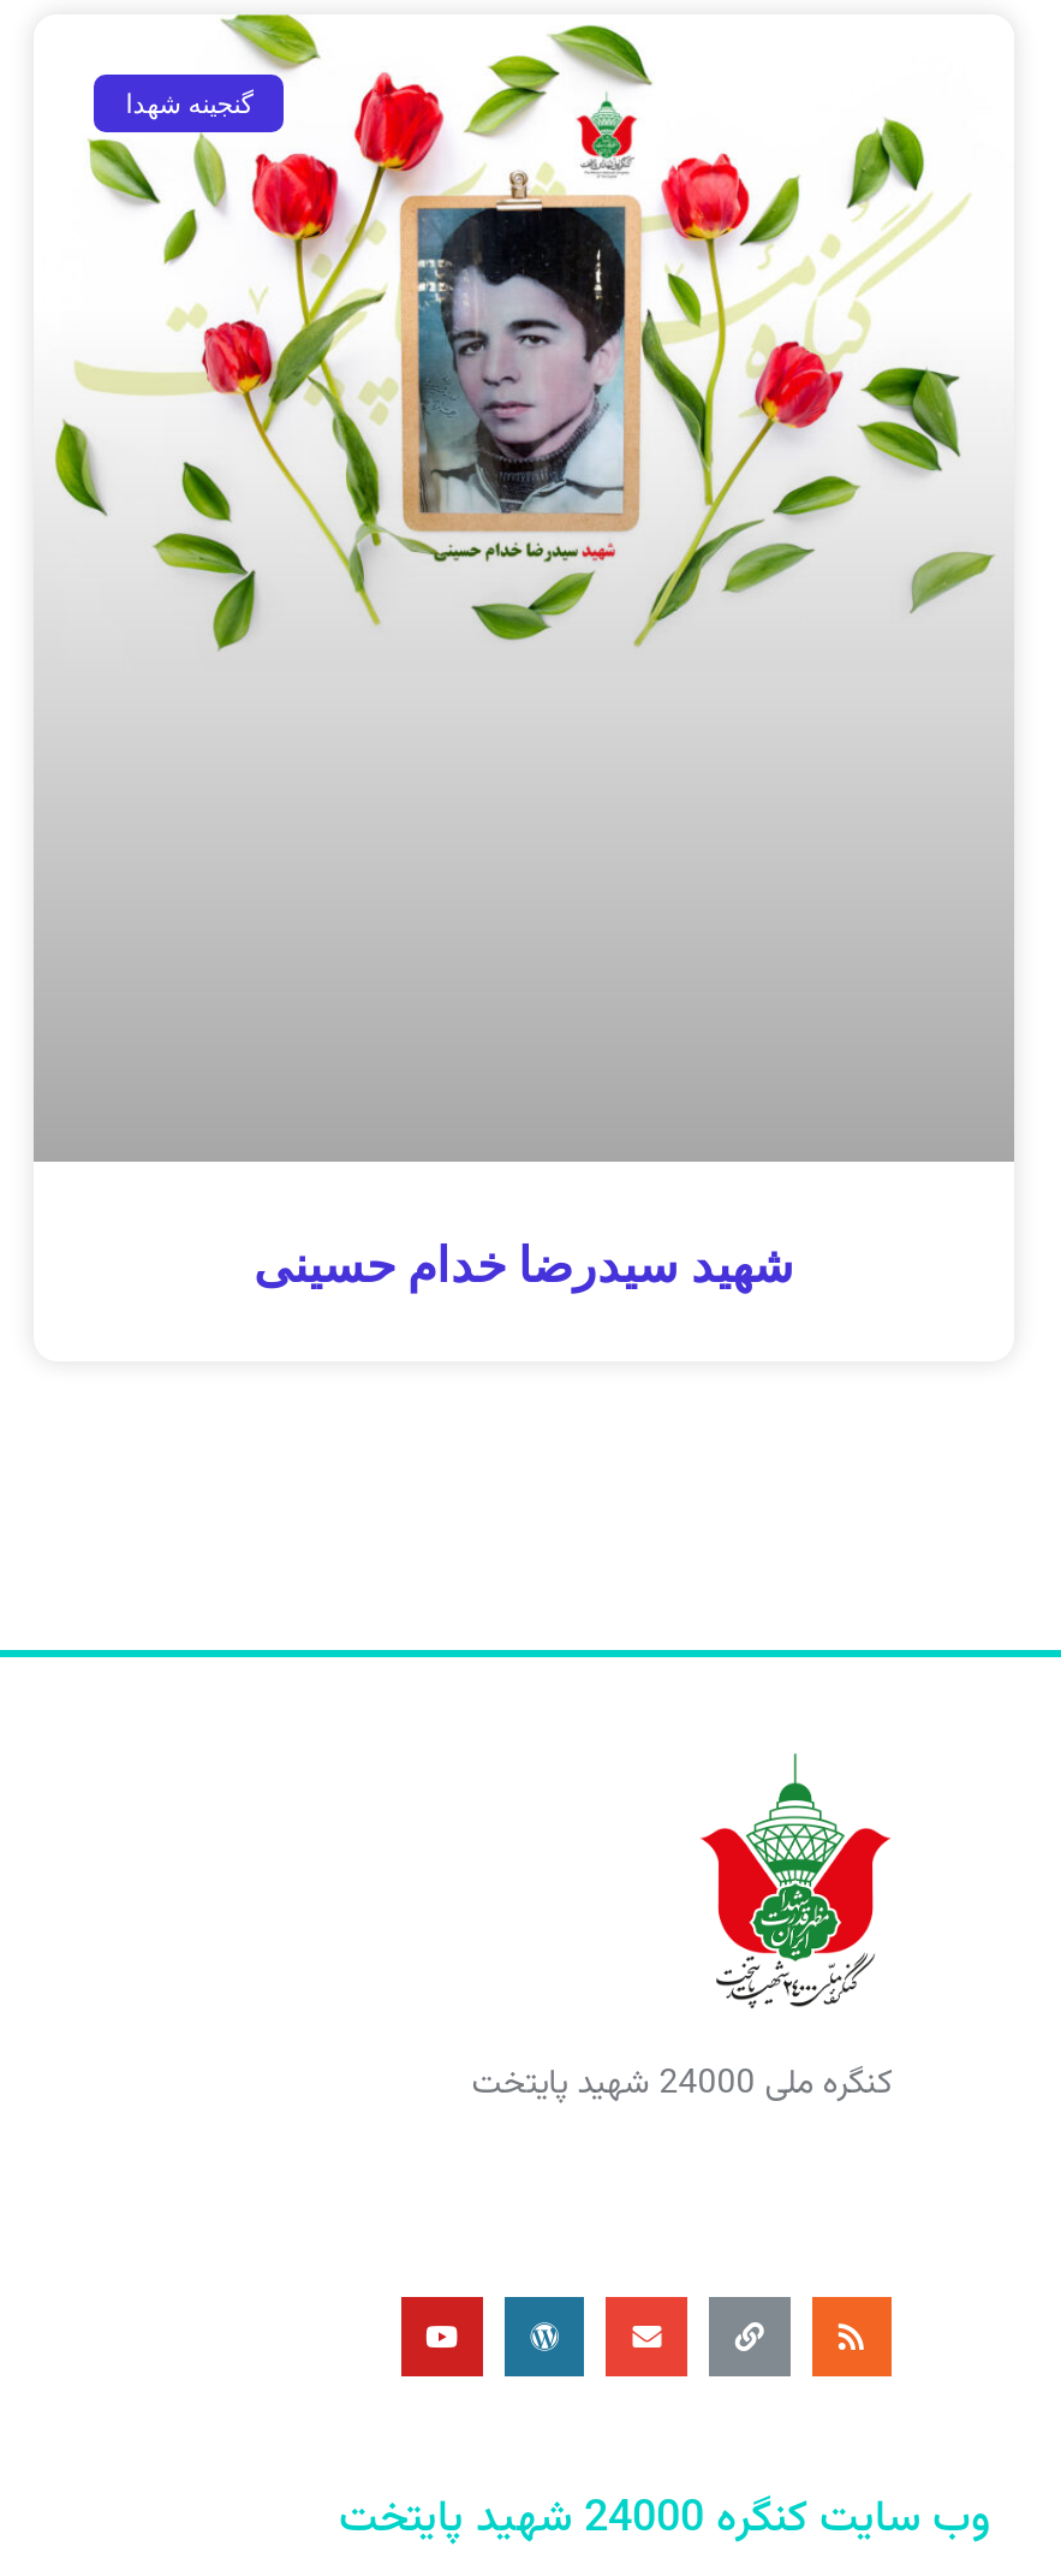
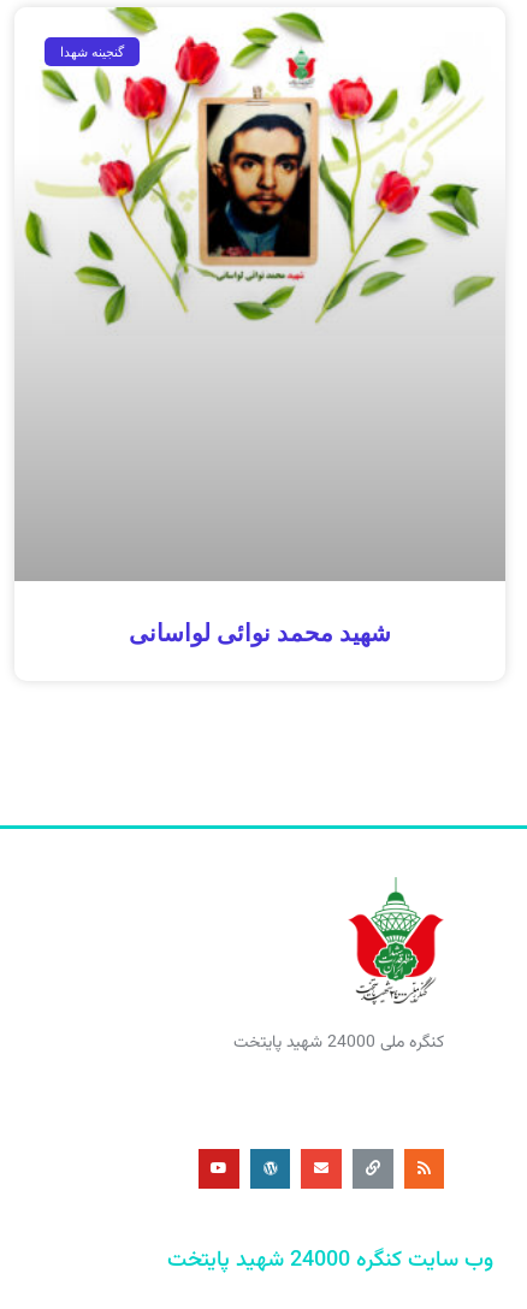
[416,204,627,515] [image] -> [206,103,312,259] [image]
[258,1239,799,1297] شهید سیدرضا خدام حسینی -> [131,619,393,648] شهید محمد نوائی لواسانی

